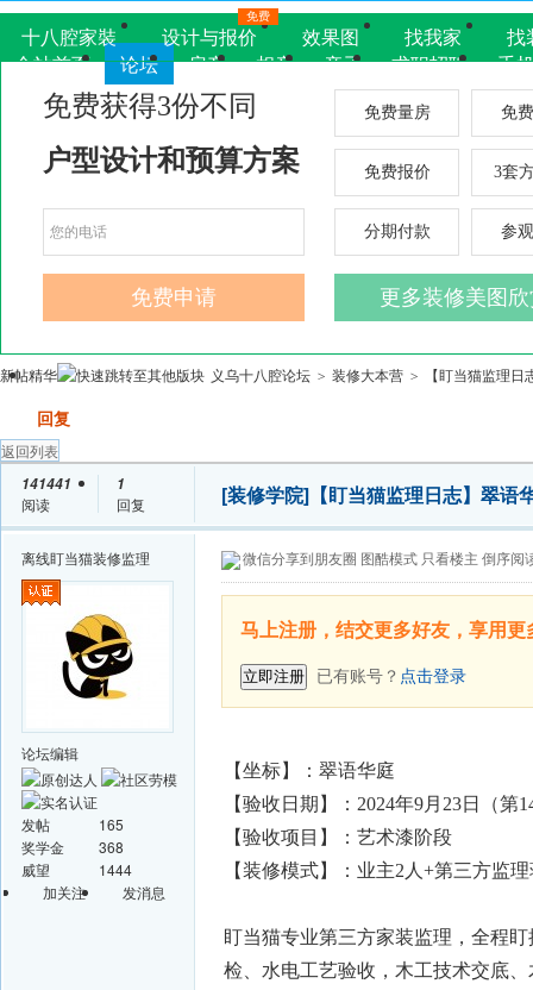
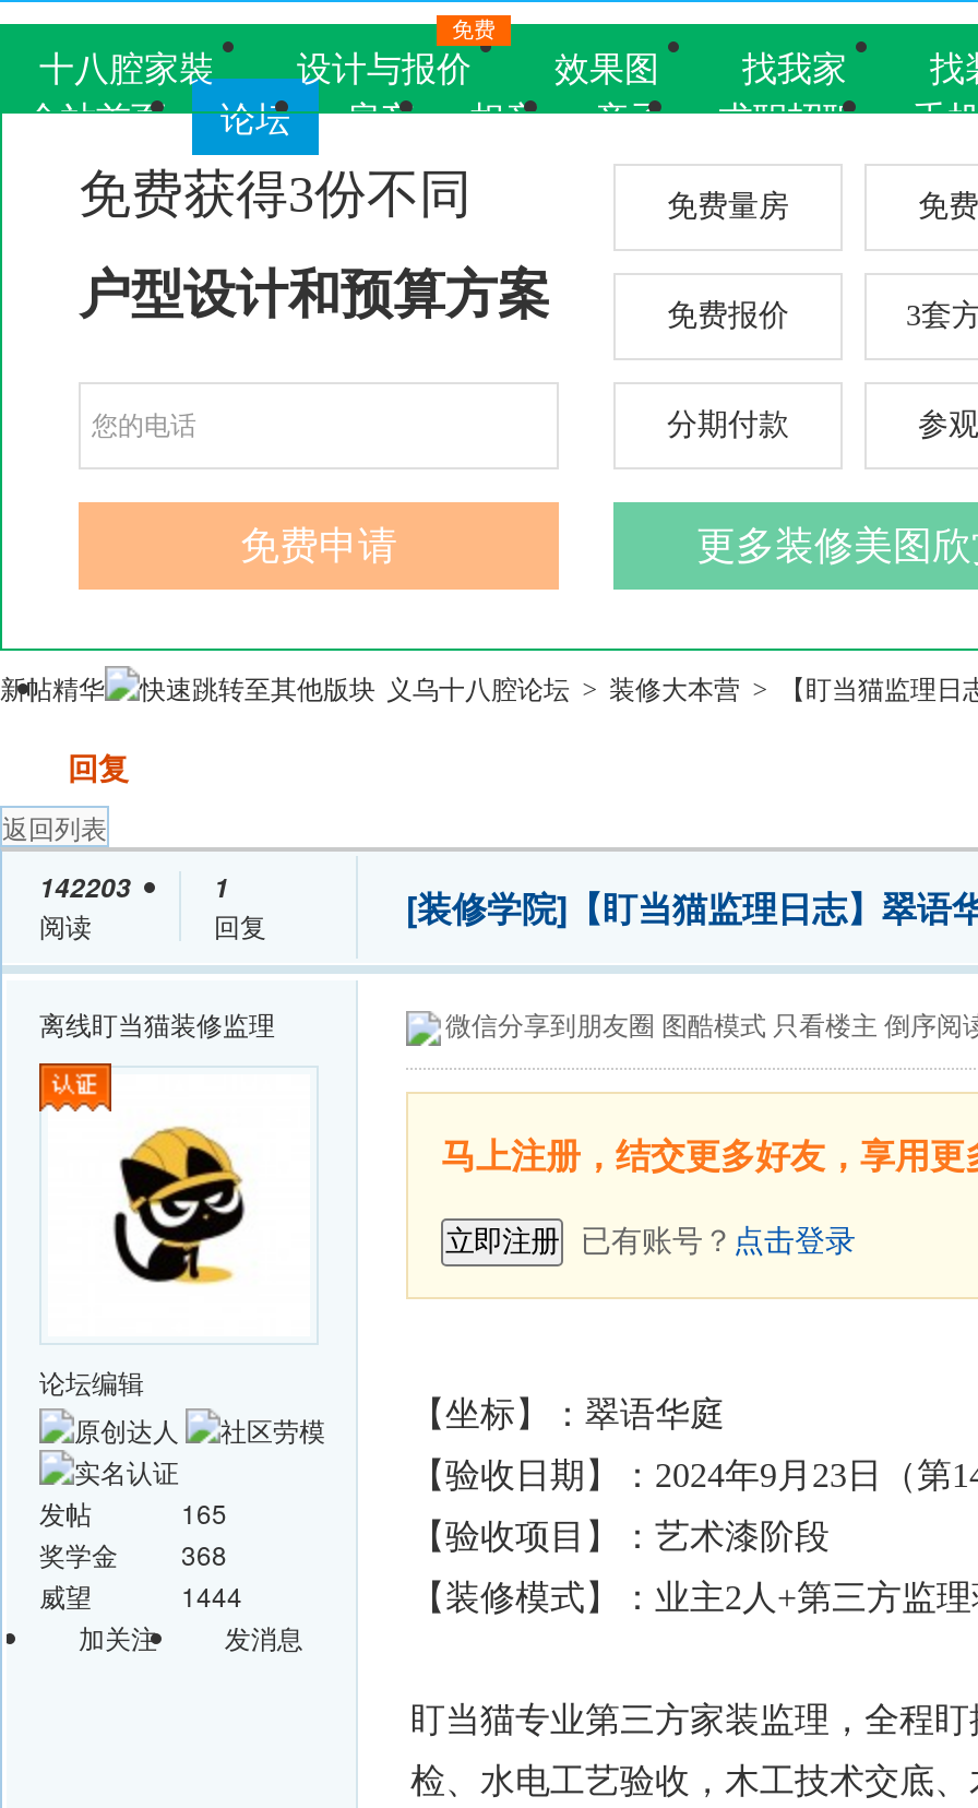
[21,474,71,494] 141441 -> [39,869,131,906] 142203

